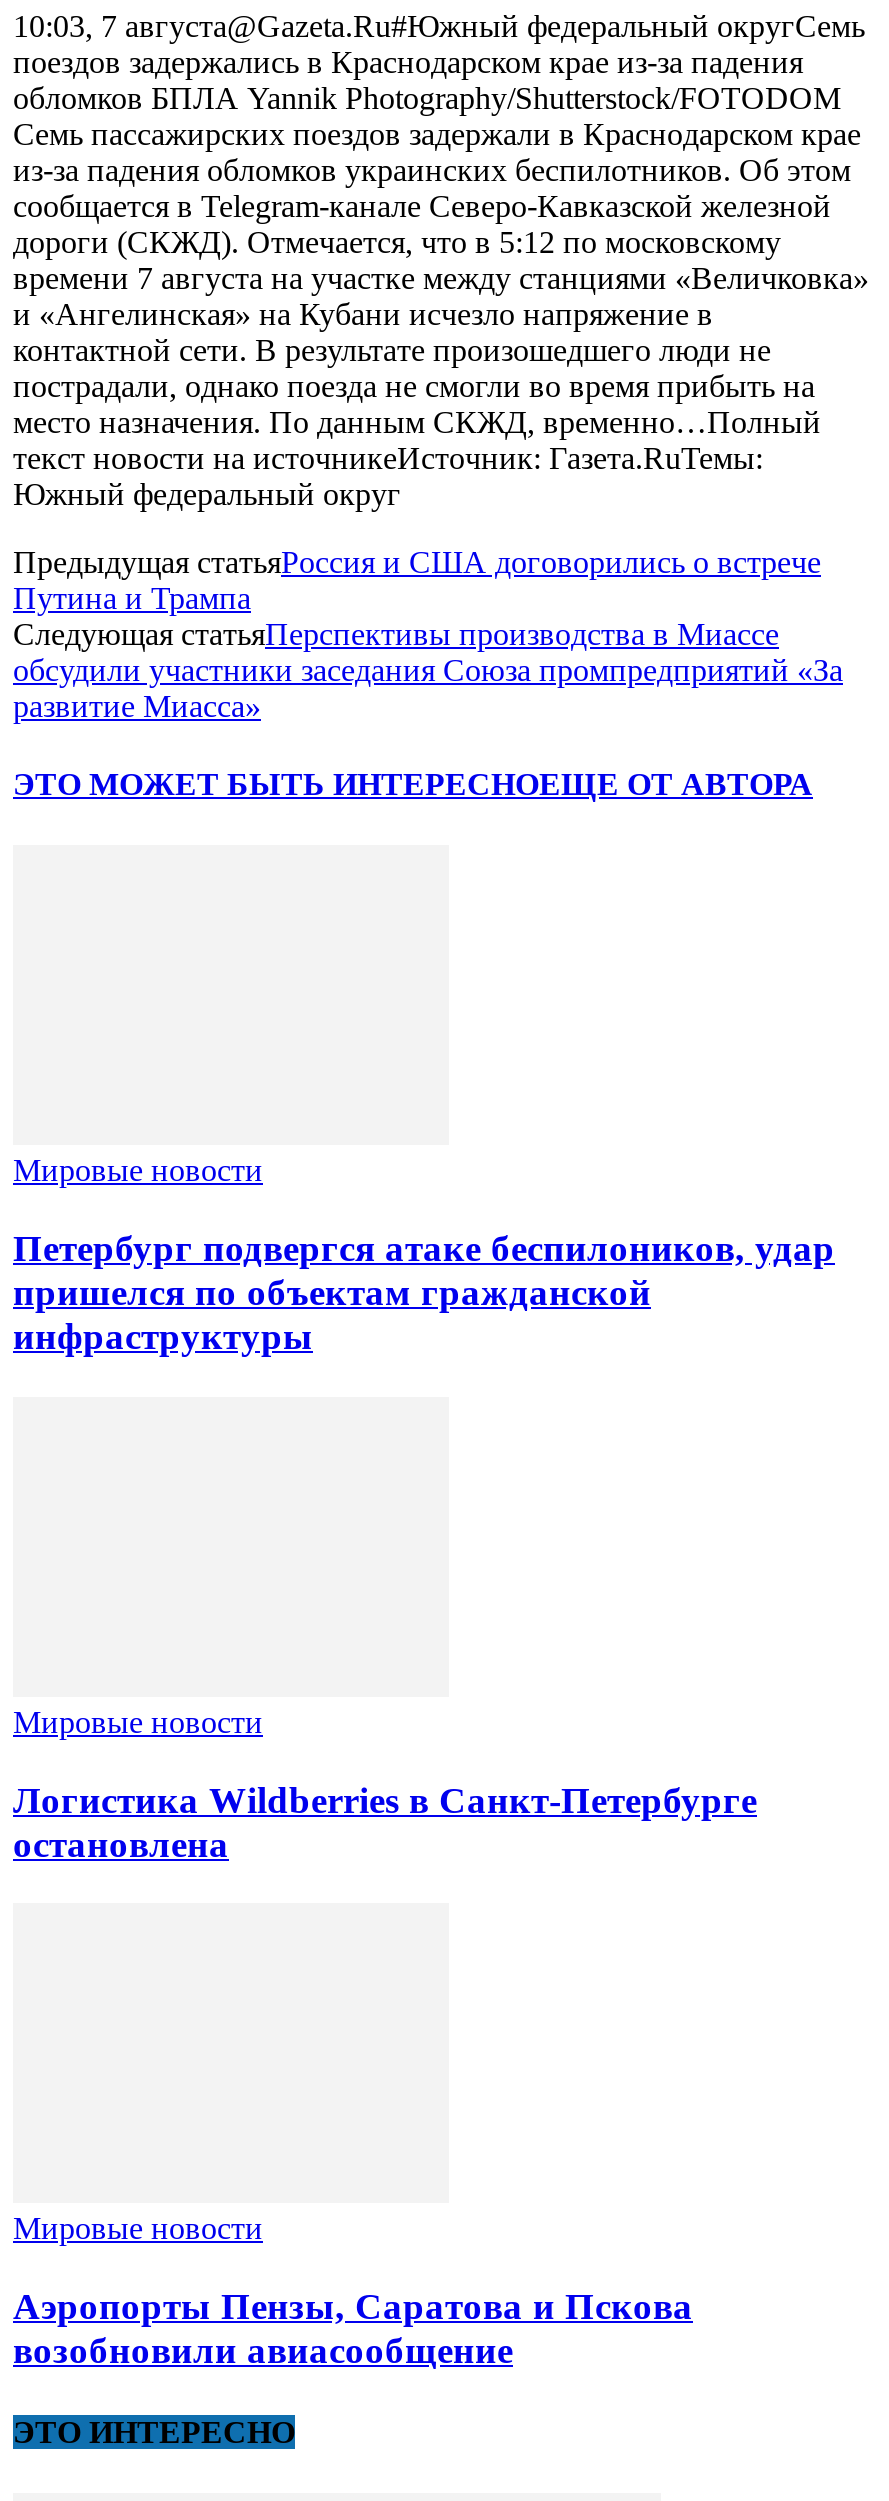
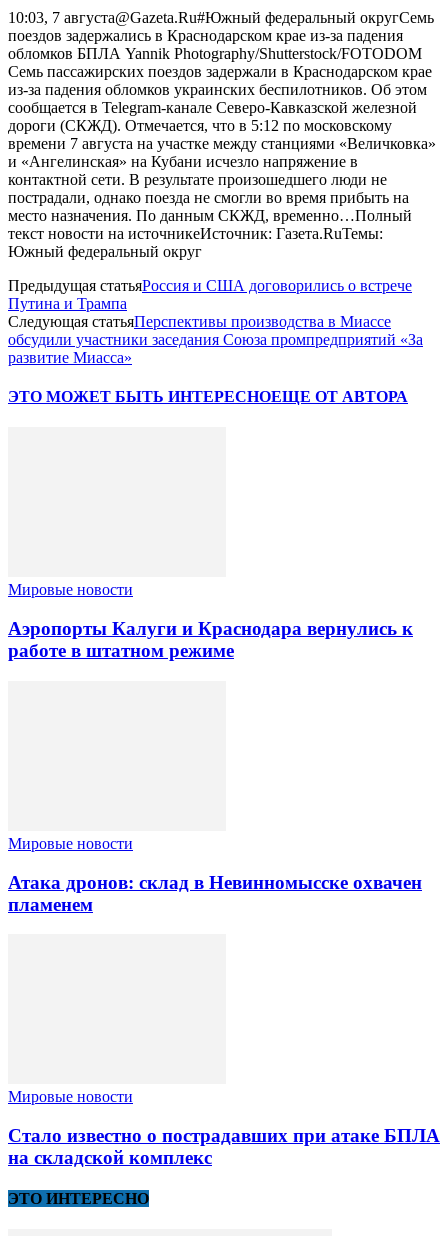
[13,1227,835,1357] Петербург подвергся атаке беспилоников, удар | пришелся по объектам гражданской | инфраструктуры -> [8,618,413,661] Аэропорты Калуги и Краснодара вернулись к | работе в штатном режиме
[13,1778,757,1864] Логистика Wildberries в Санкт-Петербурге | остановлена -> [8,871,422,914] Атака дронов: склад в Невинномысске охвачен | пламенем
[13,2285,693,2371] Аэропорты Пензы, Саратова и Пскова | возобновили авиасообщение -> [8,1125,440,1168] Стало известно о пострадавших при атаке БПЛА | на складской комплекс

